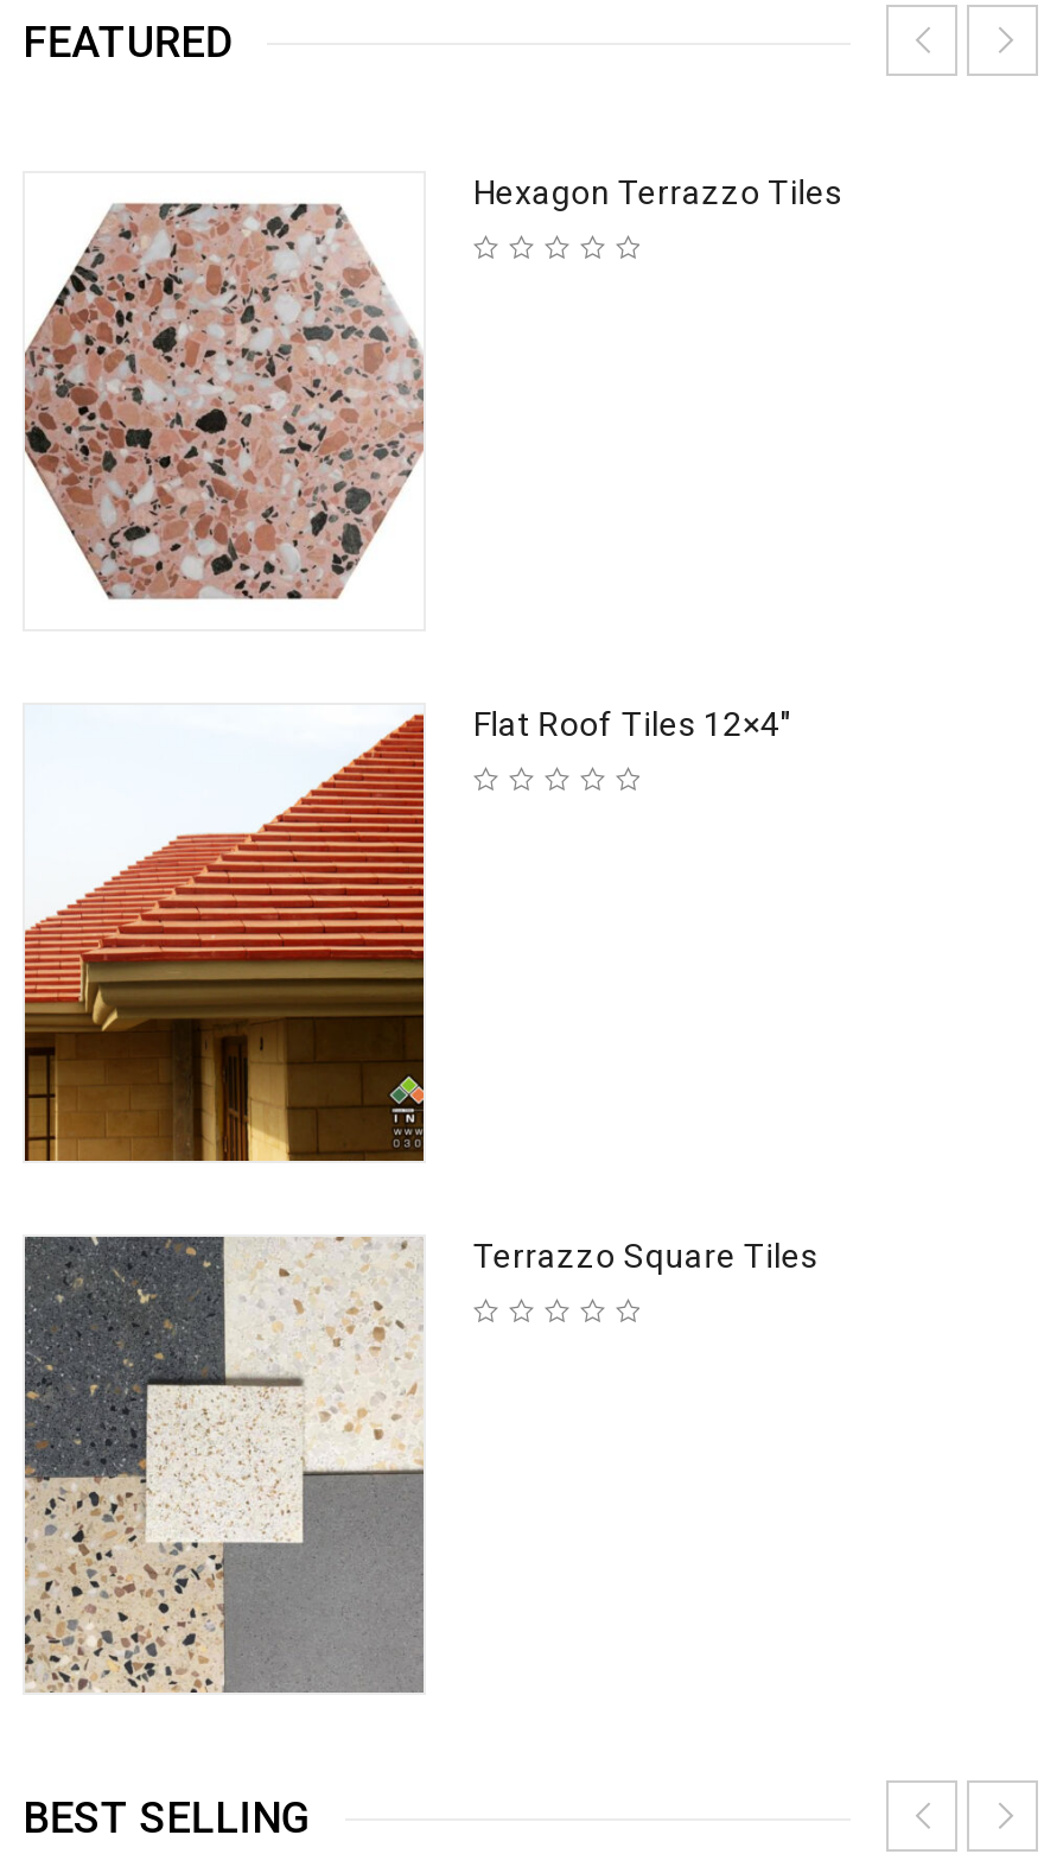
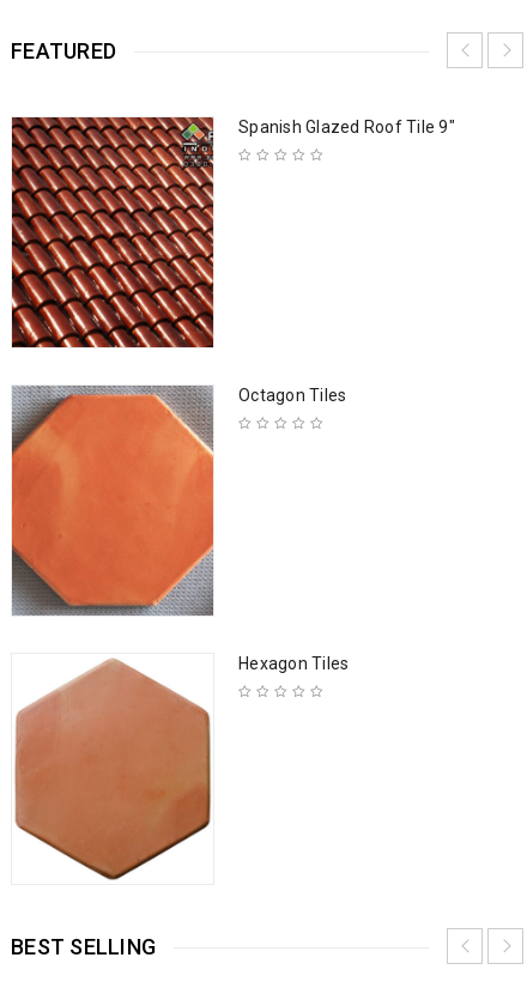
[23,173,842,629] [image] | Hexagon Terrazzo Tiles -> [11,116,455,348] [image] | Spanish Glazed Roof Tile 9"
[23,705,792,1163] [image] | Flat Roof Tiles 12×4" -> [11,384,346,617] [image] | Octagon Tiles
[23,1234,818,1695] [image] | Terrazzo Square Tiles -> [12,654,349,884] [image] | Hexagon Tiles

